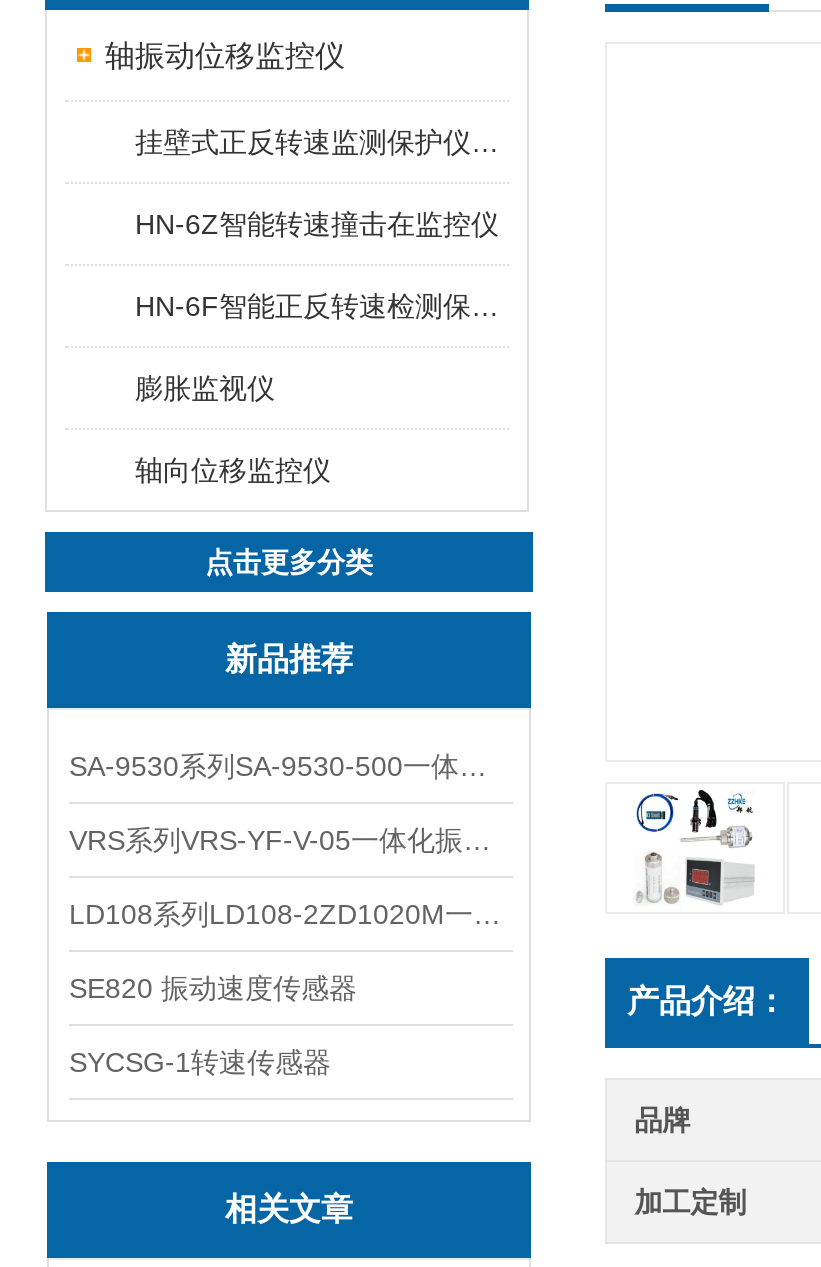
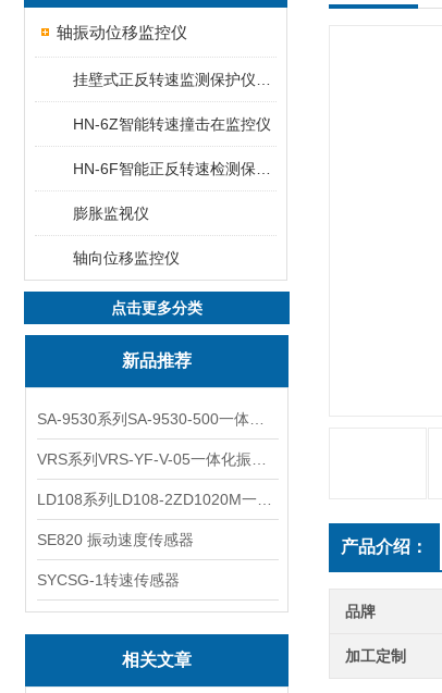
[635,788,755,904] [image] -> none

